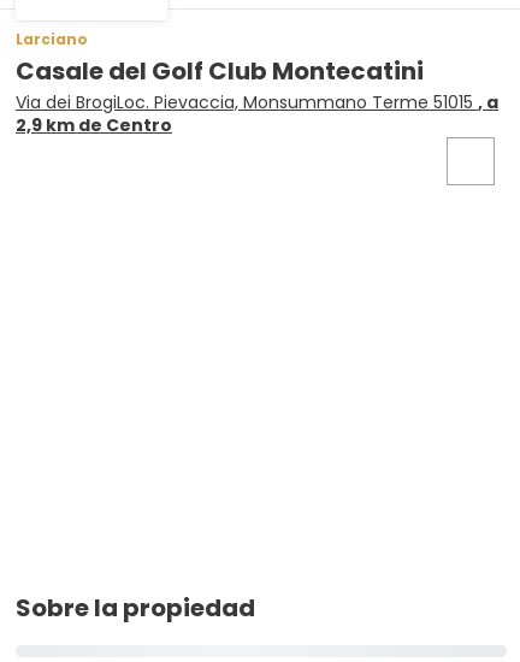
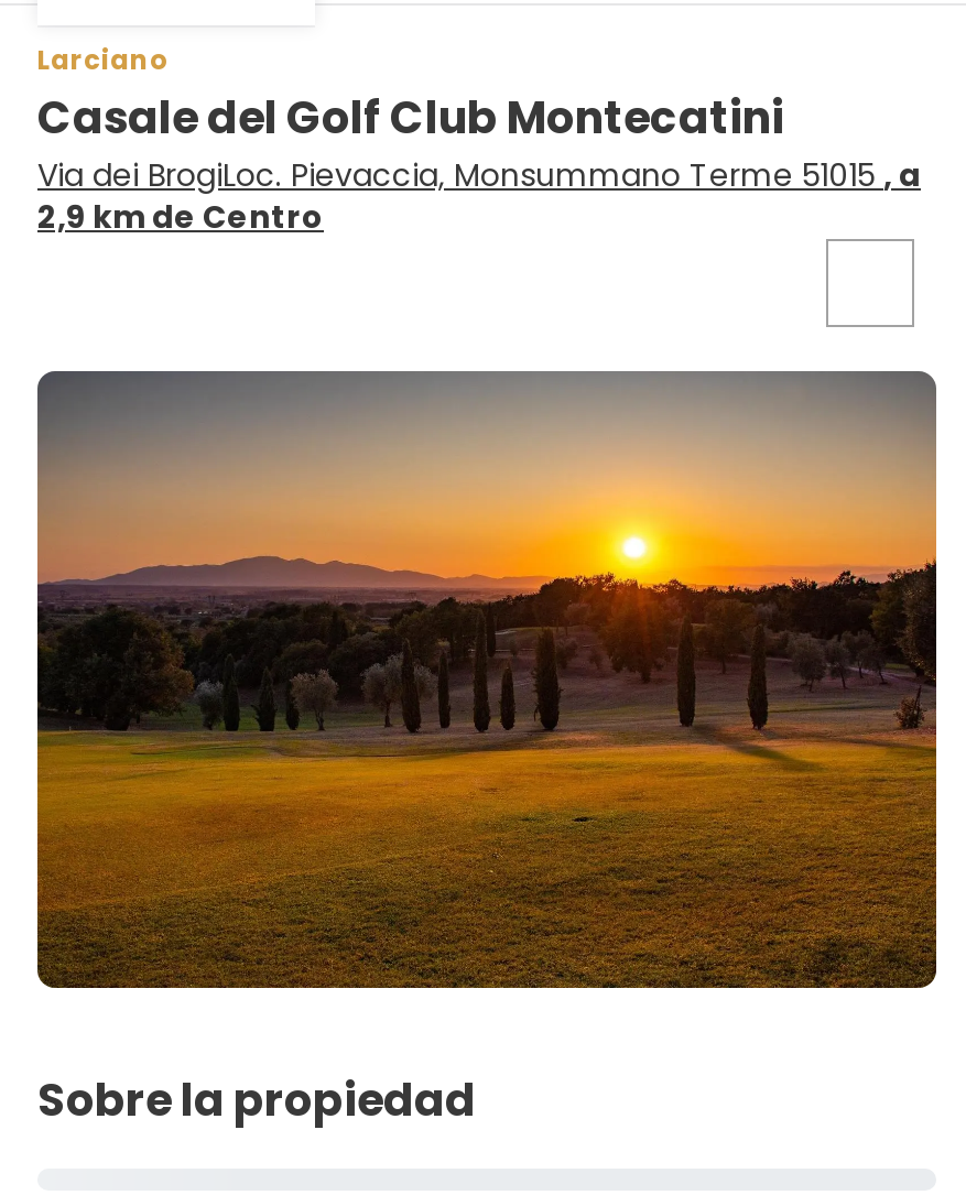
none -> [35,369,938,990] [image]

